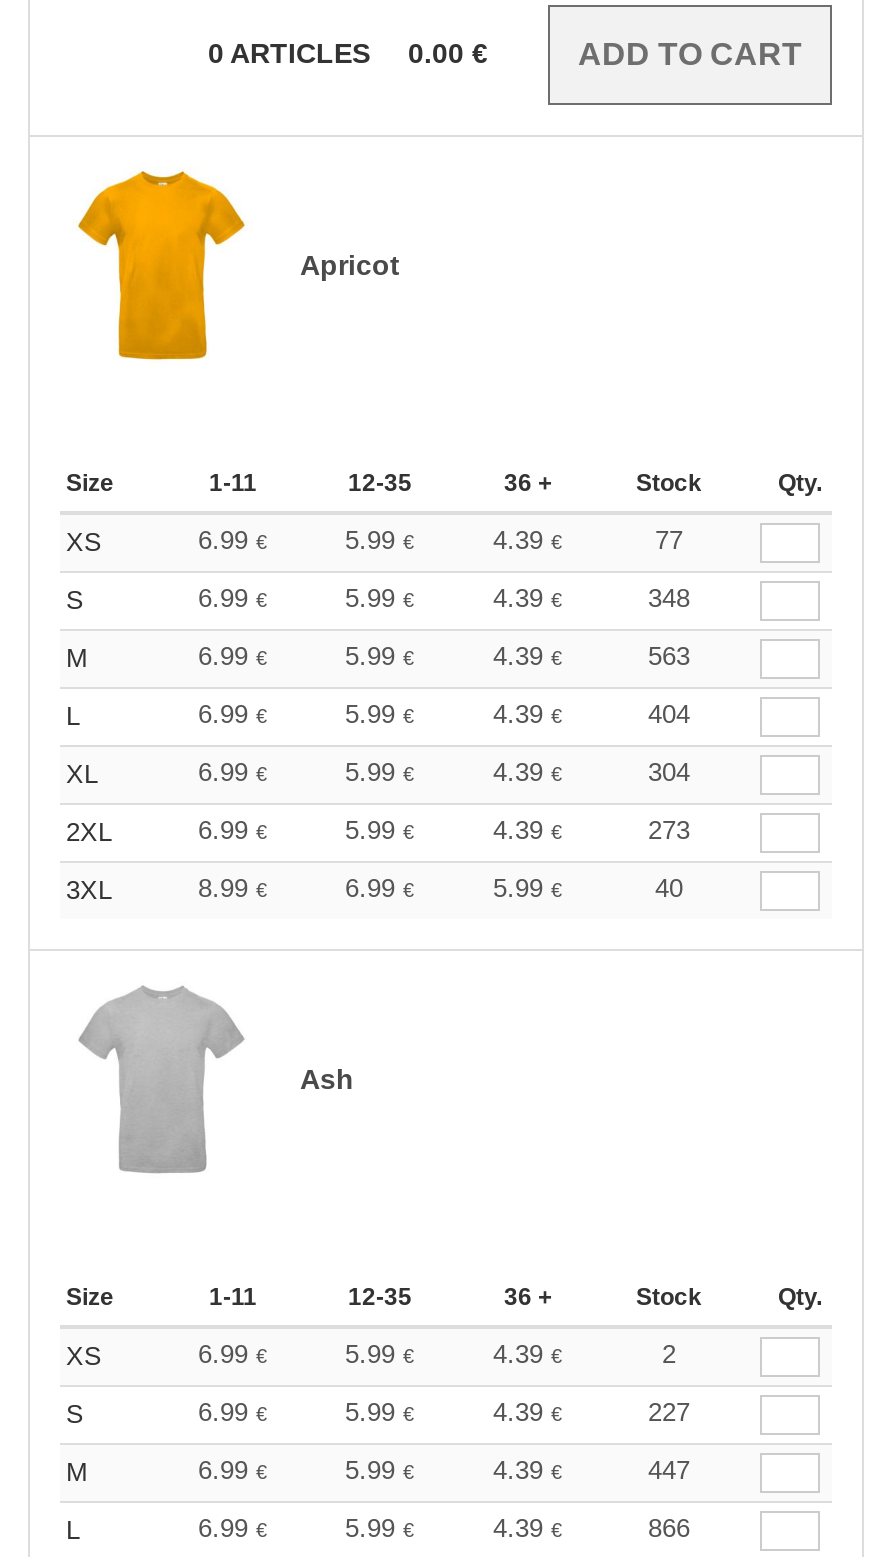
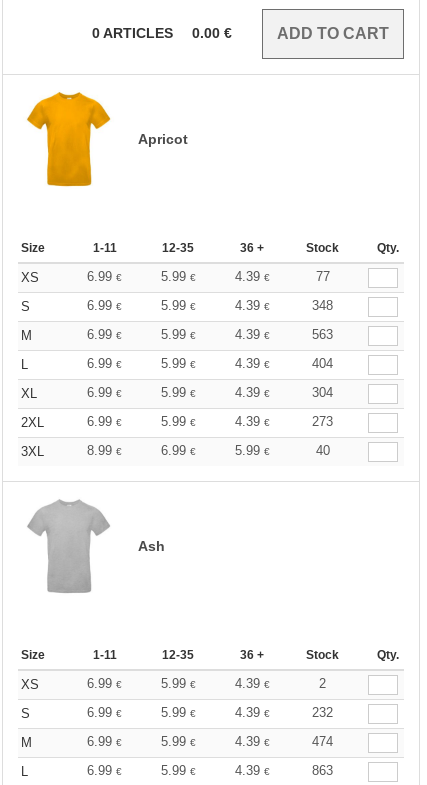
[648,1396,690,1426] 227 -> [312,704,333,719] 232
[648,1454,690,1484] 447 -> [312,733,333,748] 474
[648,1512,690,1542] 866 -> [312,762,333,777] 863

